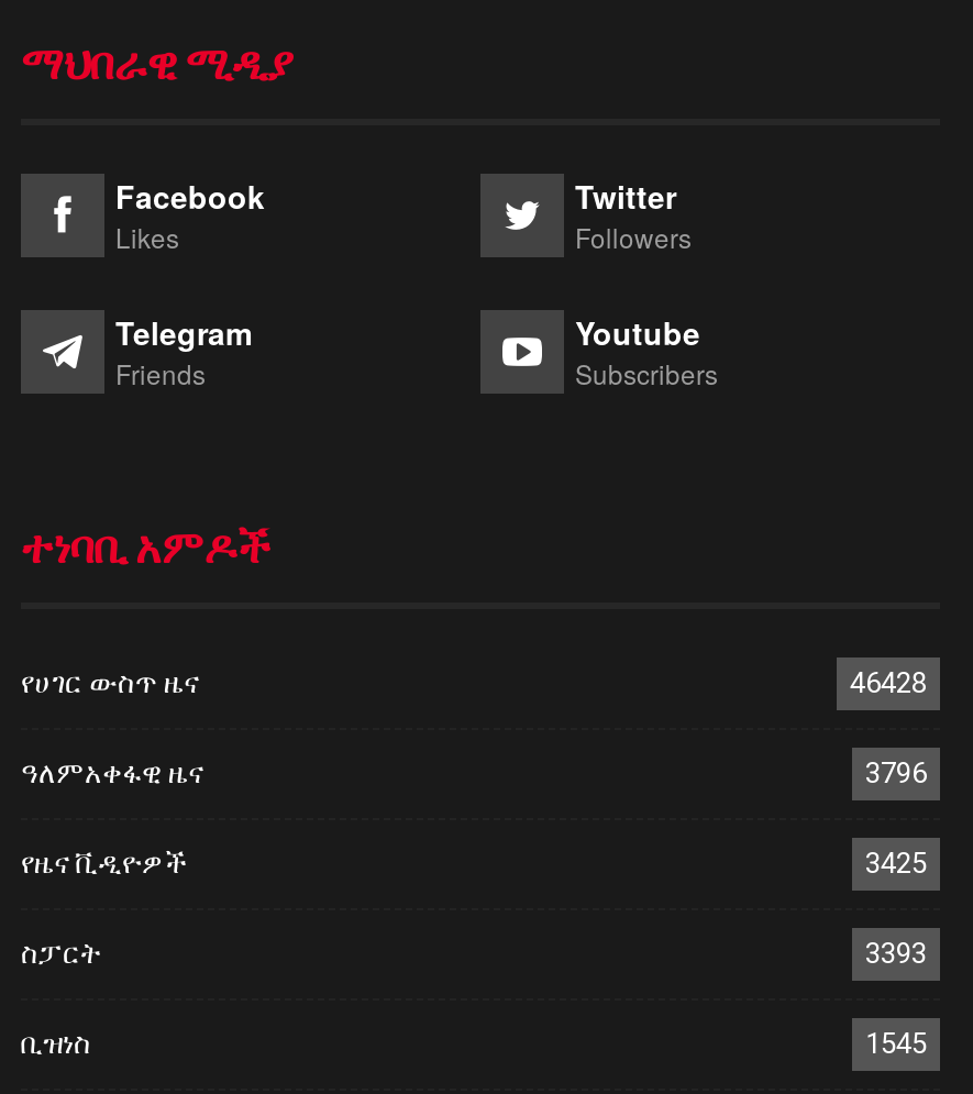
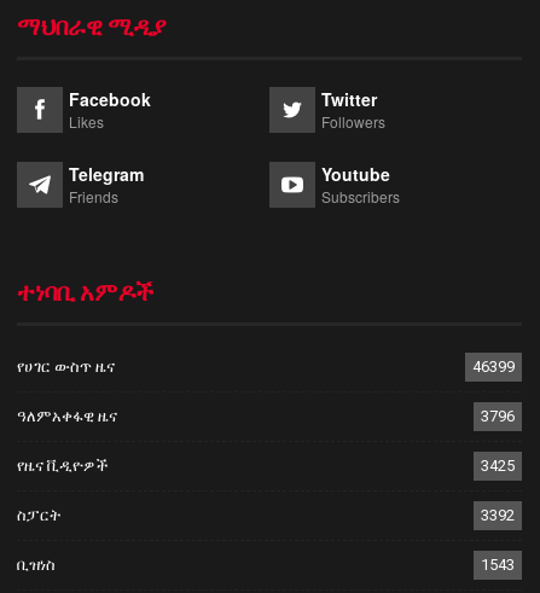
[850,666,927,699] 46428 -> [472,357,515,375] 46399
[865,936,927,969] 3393 -> [481,506,515,524] 3392
[865,1026,927,1059] 1545 -> [481,555,515,573] 1543

